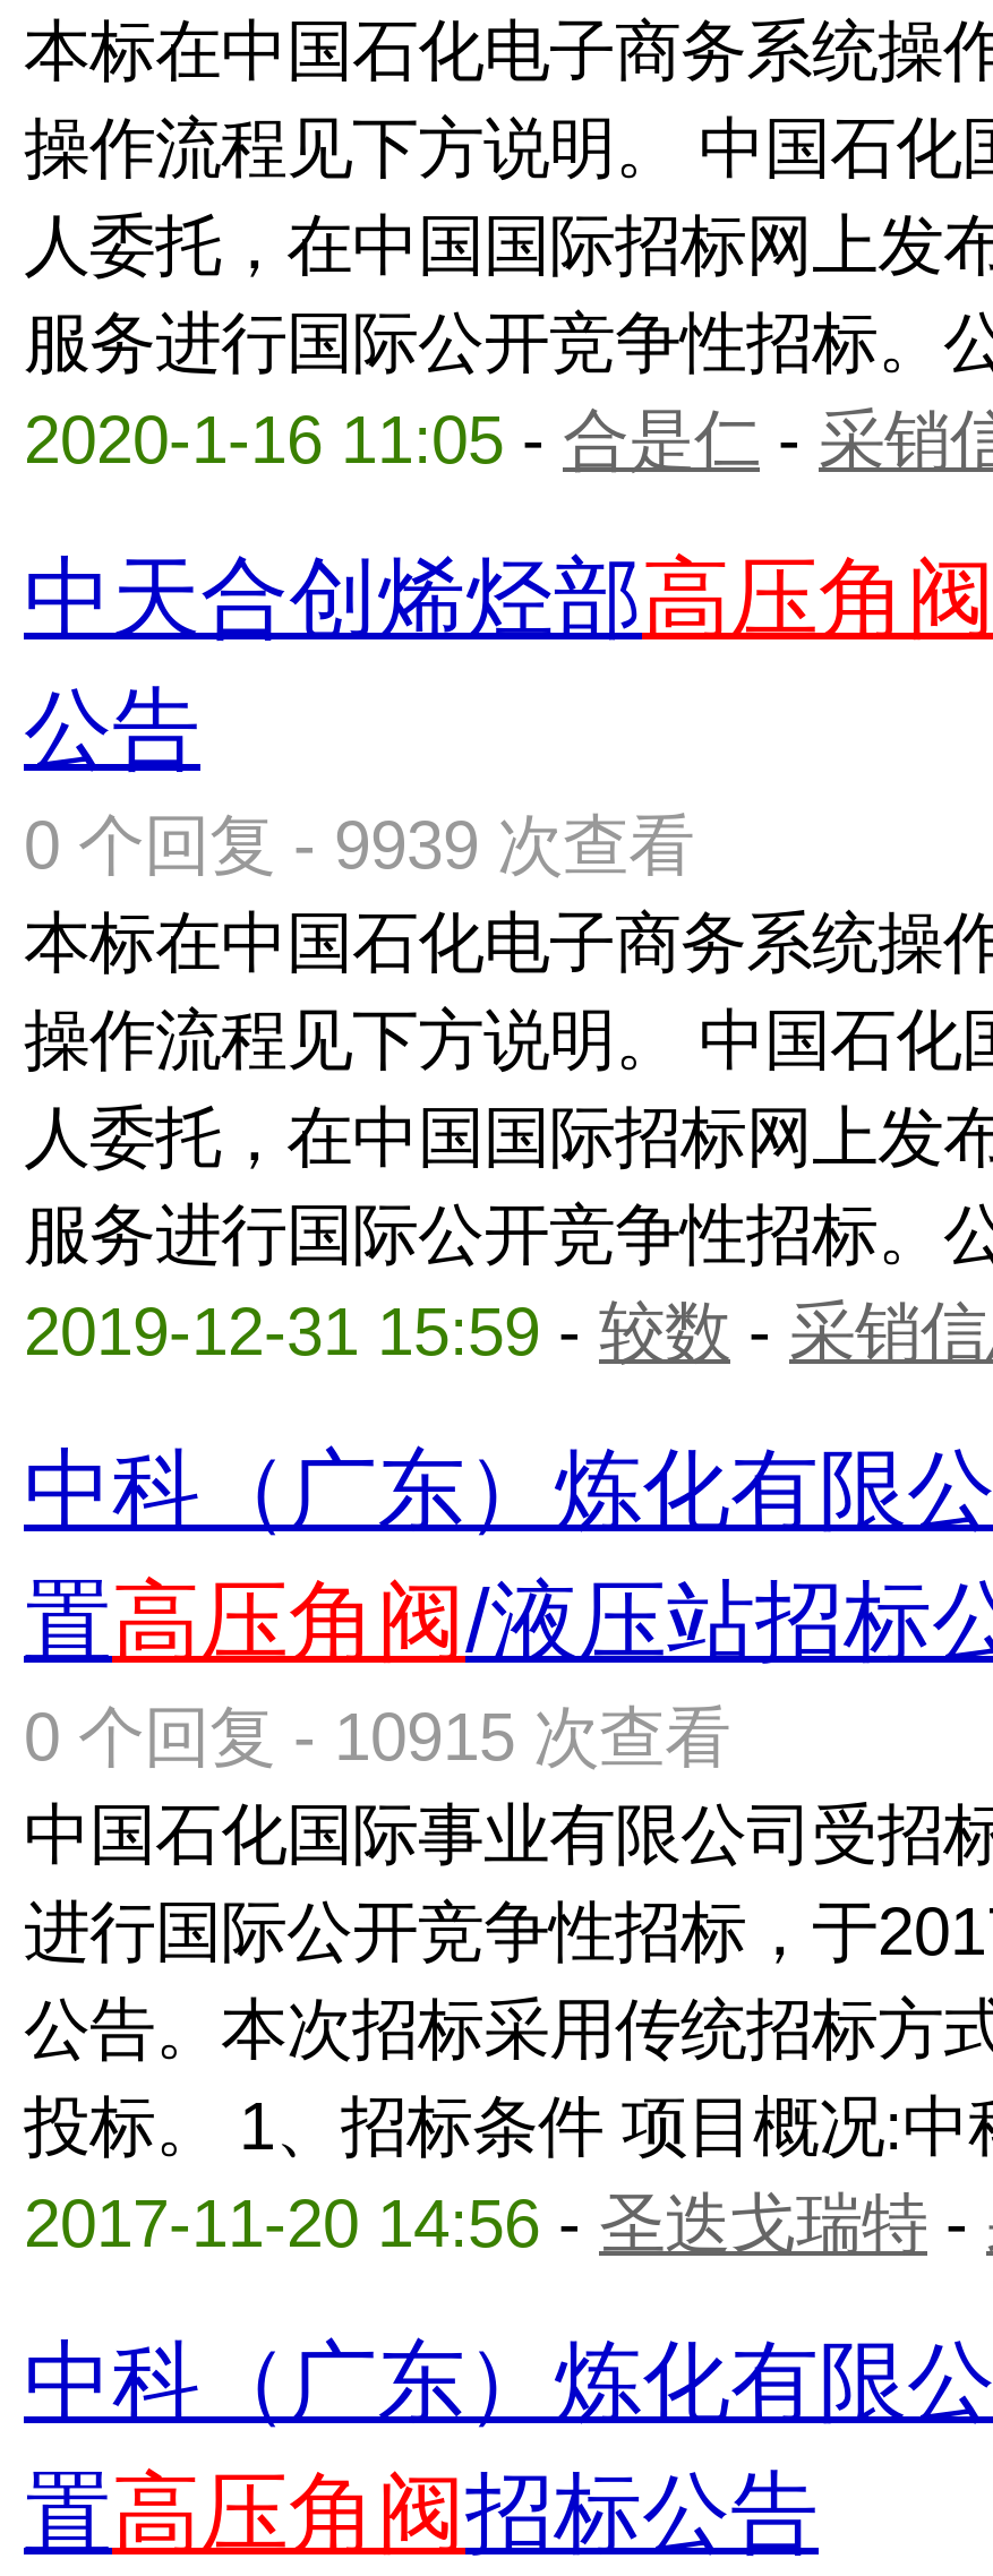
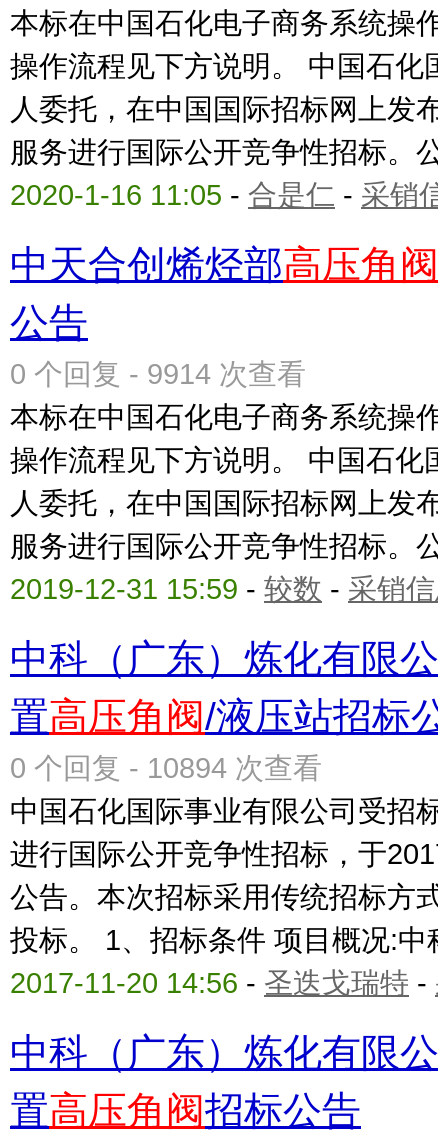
[24,807,694,882] 0 个回复 - 9939 次查看 -> [10,357,306,390] 0 个回复 - 9914 次查看
[24,1699,730,1774] 0 个回复 - 10915 次查看 -> [10,751,322,784] 0 个回复 - 10894 次查看

